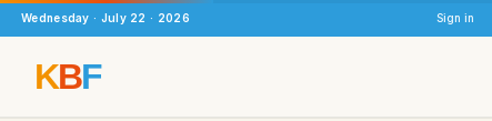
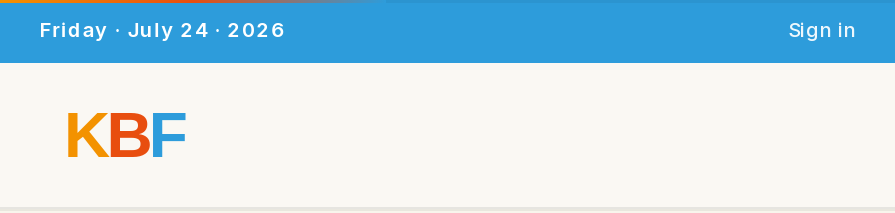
[21,11,190,24] Wednesday · July 22 · 2026 -> [40,17,286,41] Friday · July 24 · 2026

